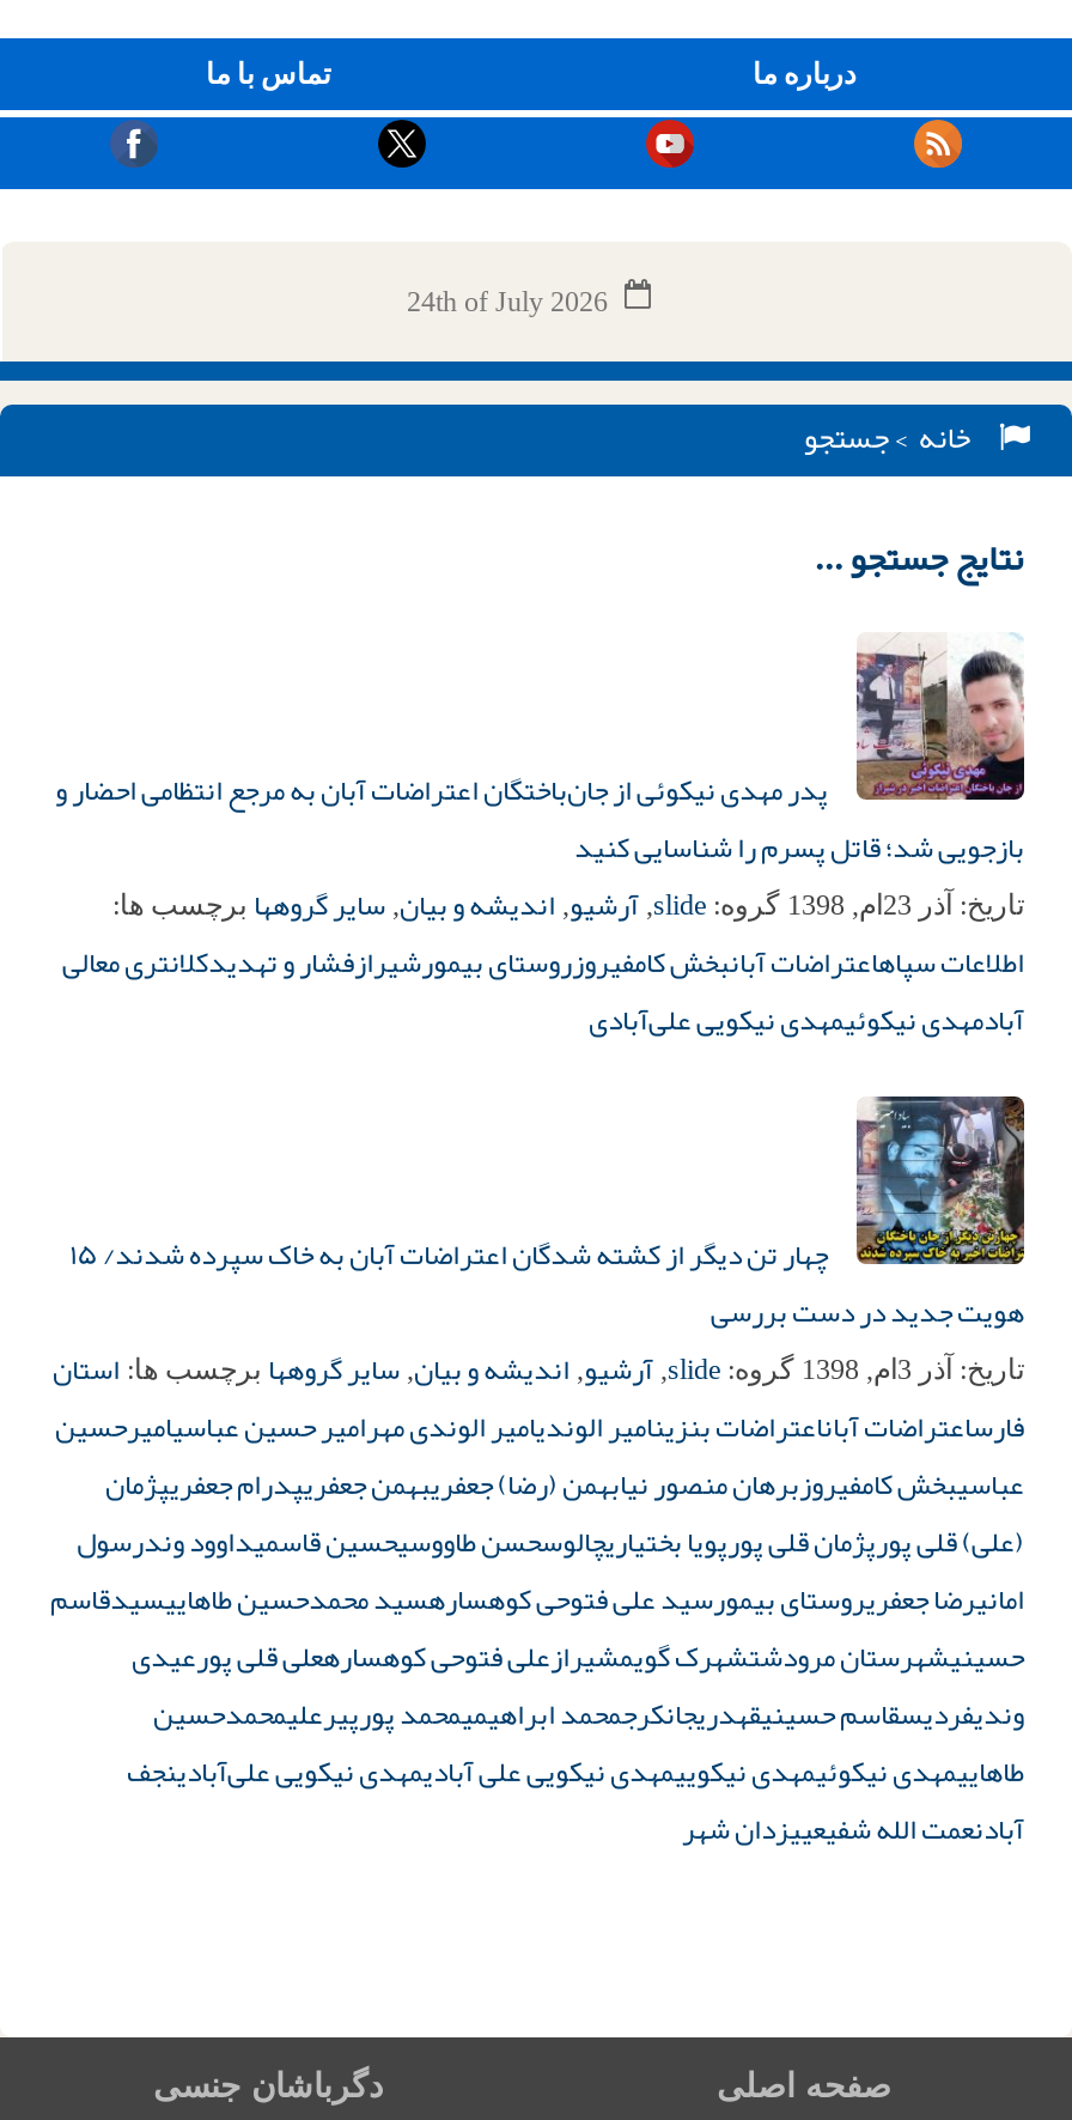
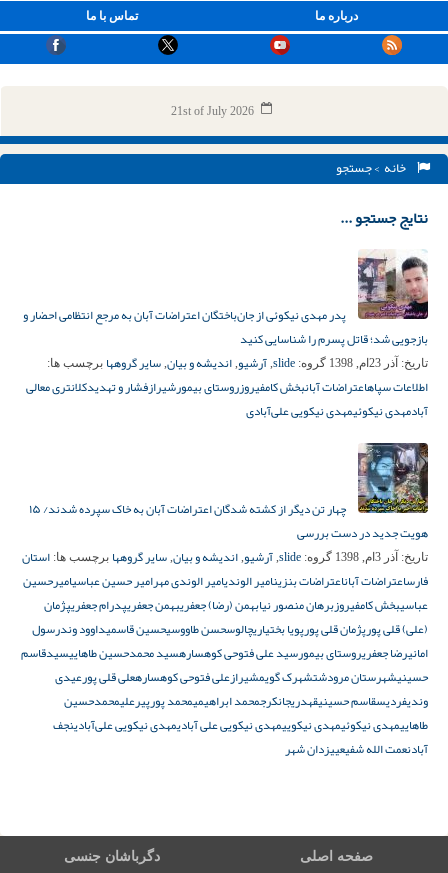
[407,285,608,318] 24th of July 2026 -> [170,104,253,118] 21st of July 2026

